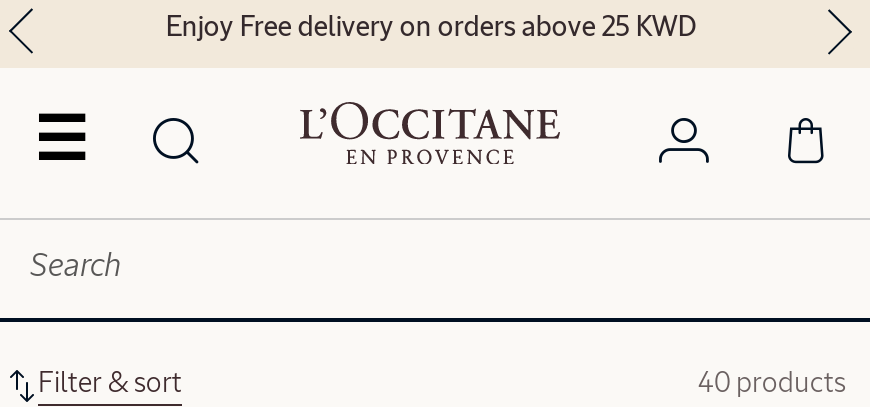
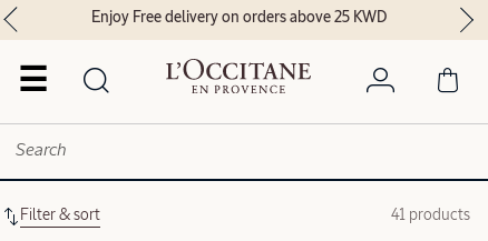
[698,369,846,397] 40 products -> [391,207,470,223] 41 products

